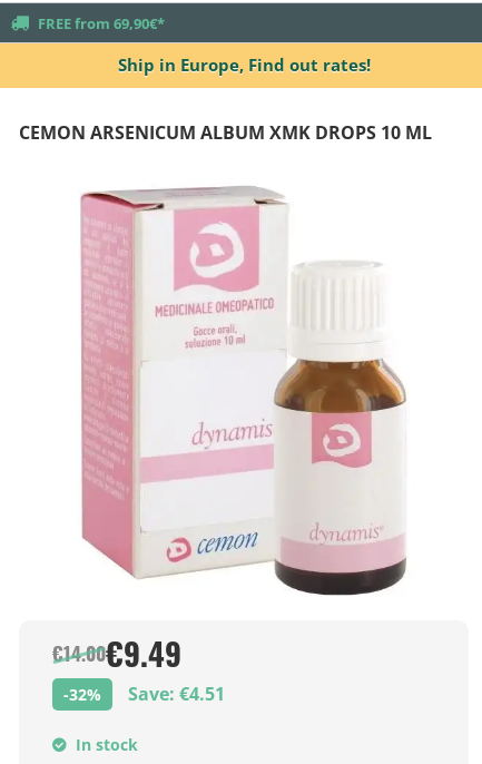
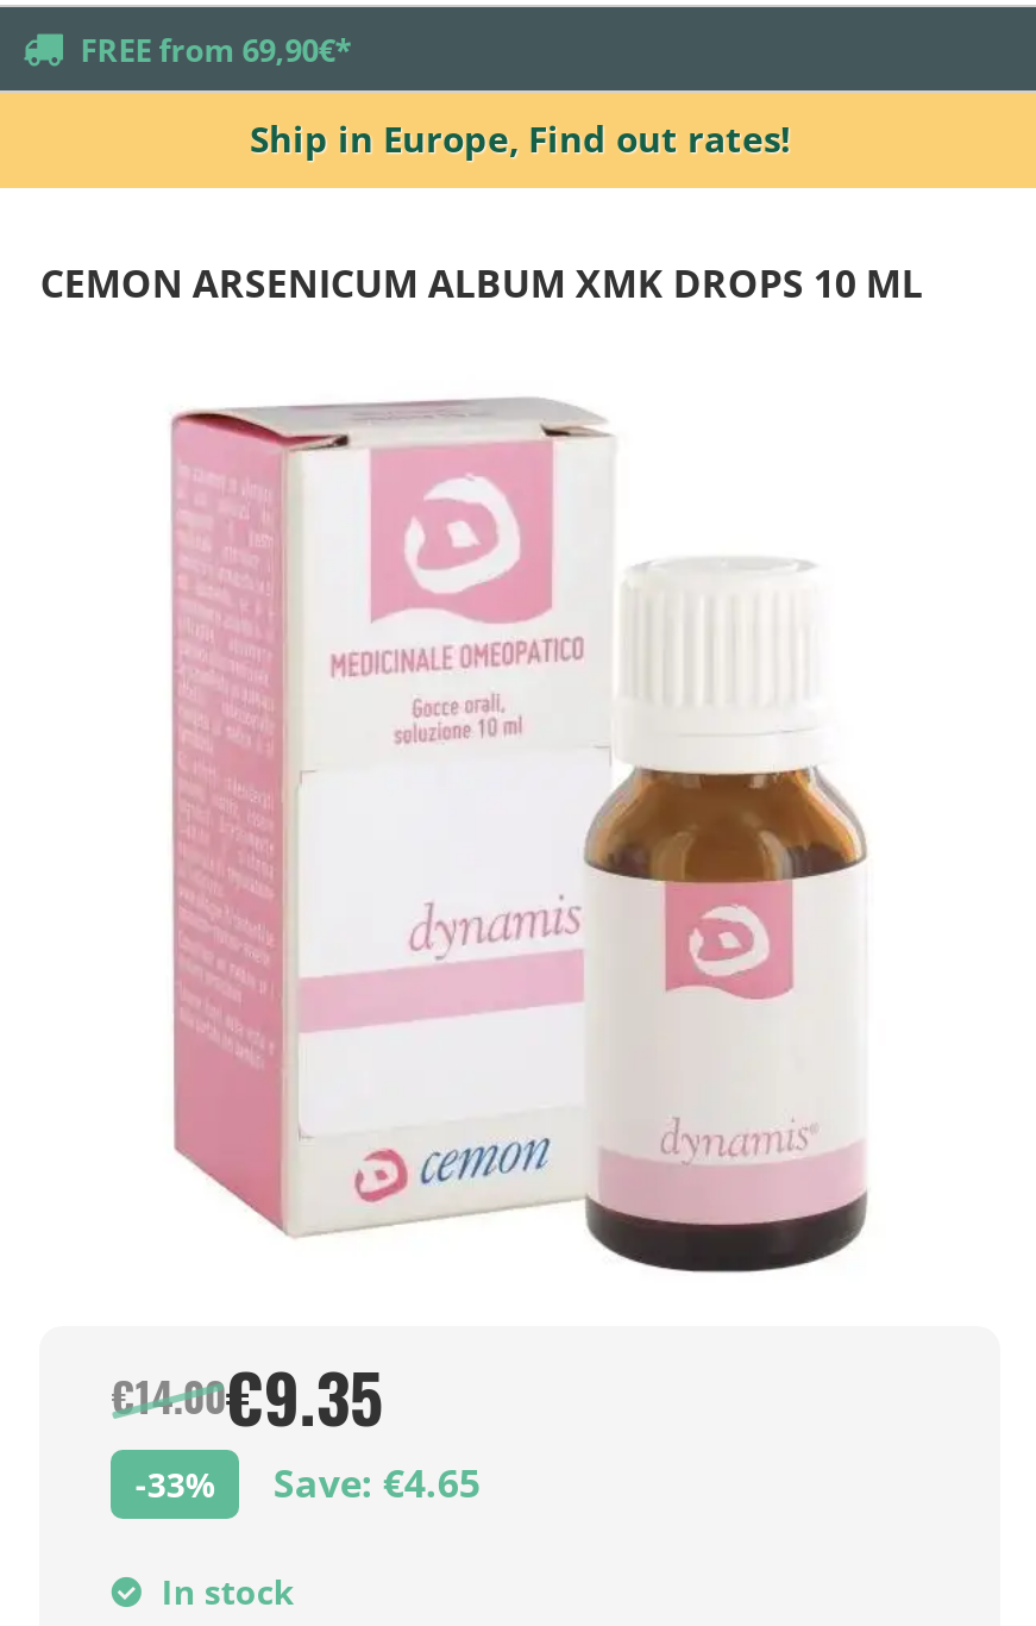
[53,631,182,676] €14.00€9.49 -> [112,1348,383,1446] €14.00€9.35
[64,684,102,705] -32% -> [135,1462,216,1507] -33%
[128,682,225,706] Save: €4.51 -> [273,1457,480,1510] Save: €4.65

